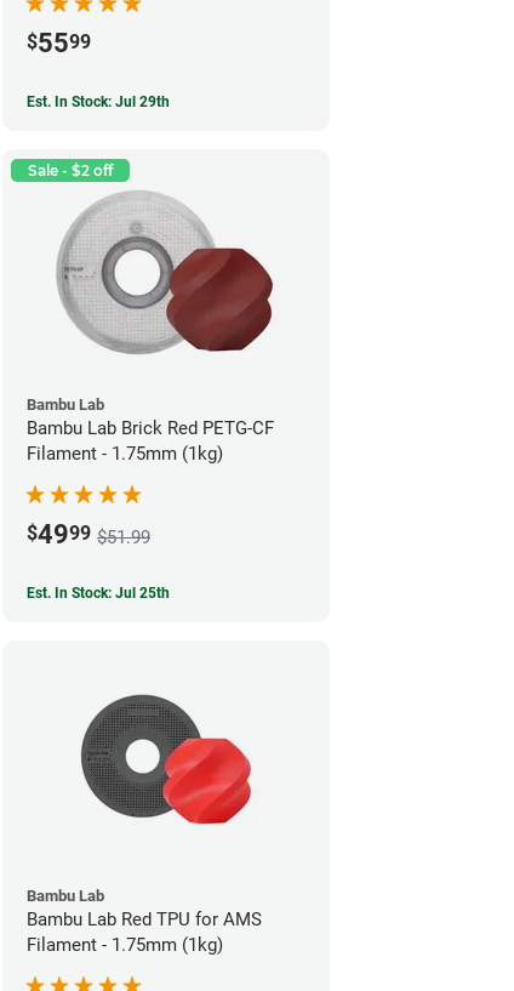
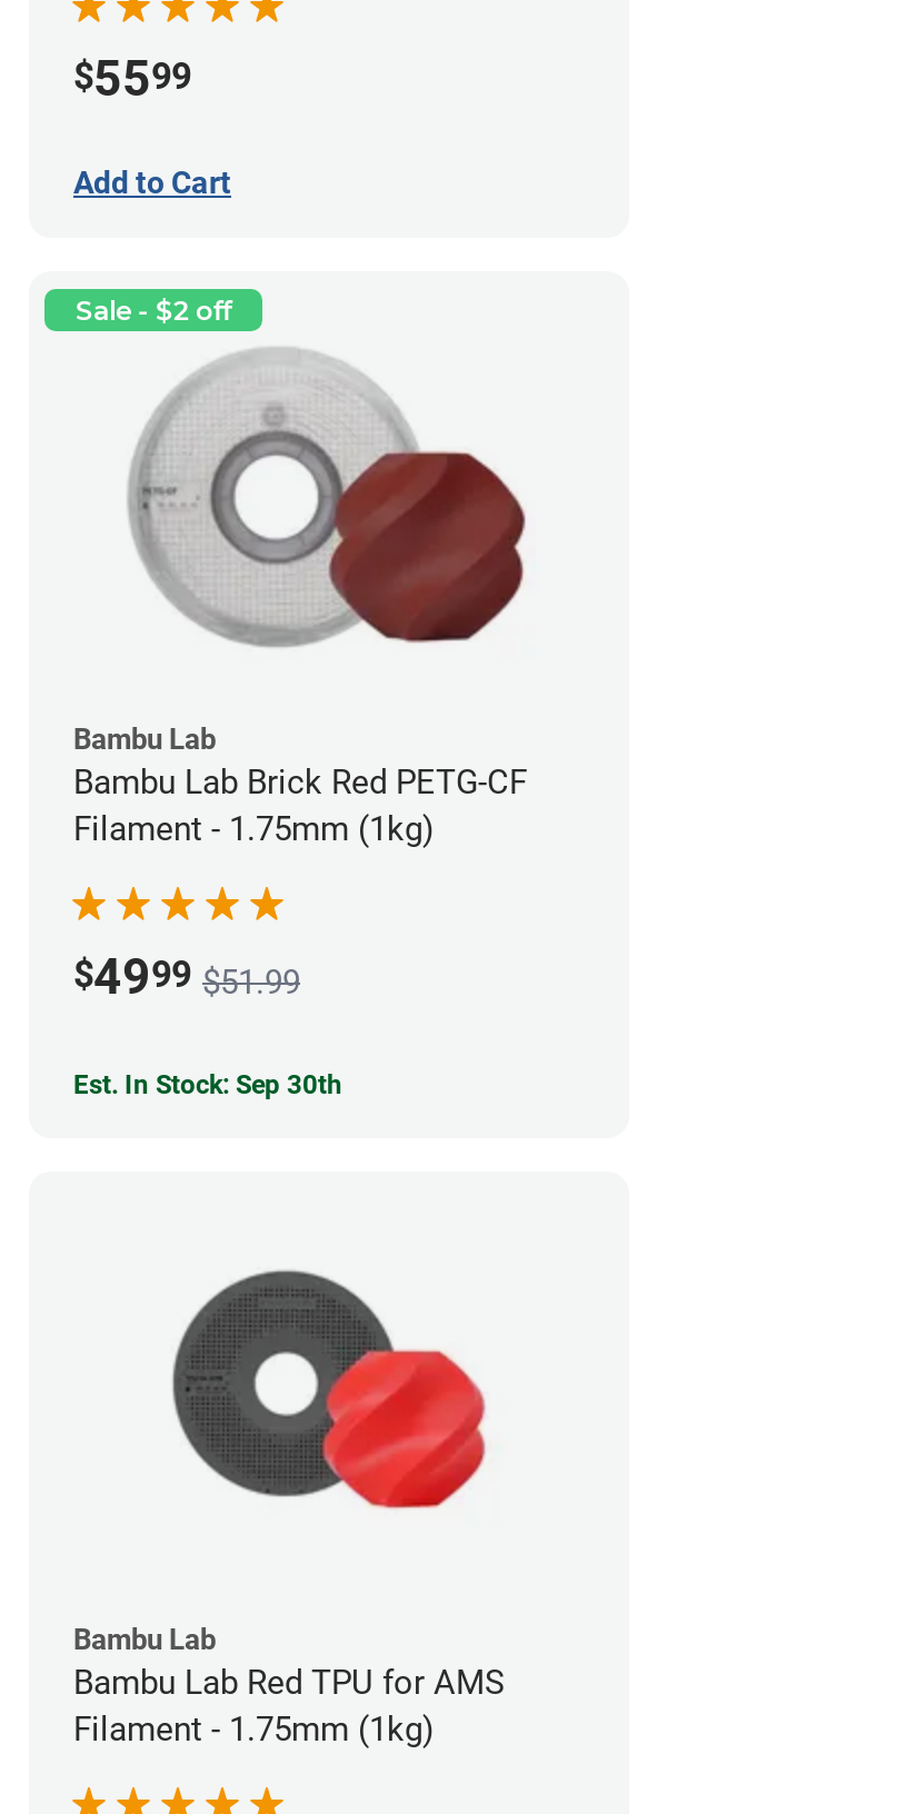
[27,94,170,111] Est. In Stock: Jul 29th -> [73,165,231,201] Add to Cart
[27,585,170,602] Est. In Stock: Jul 25th -> [73,1070,342,1101] Est. In Stock: Sep 30th

